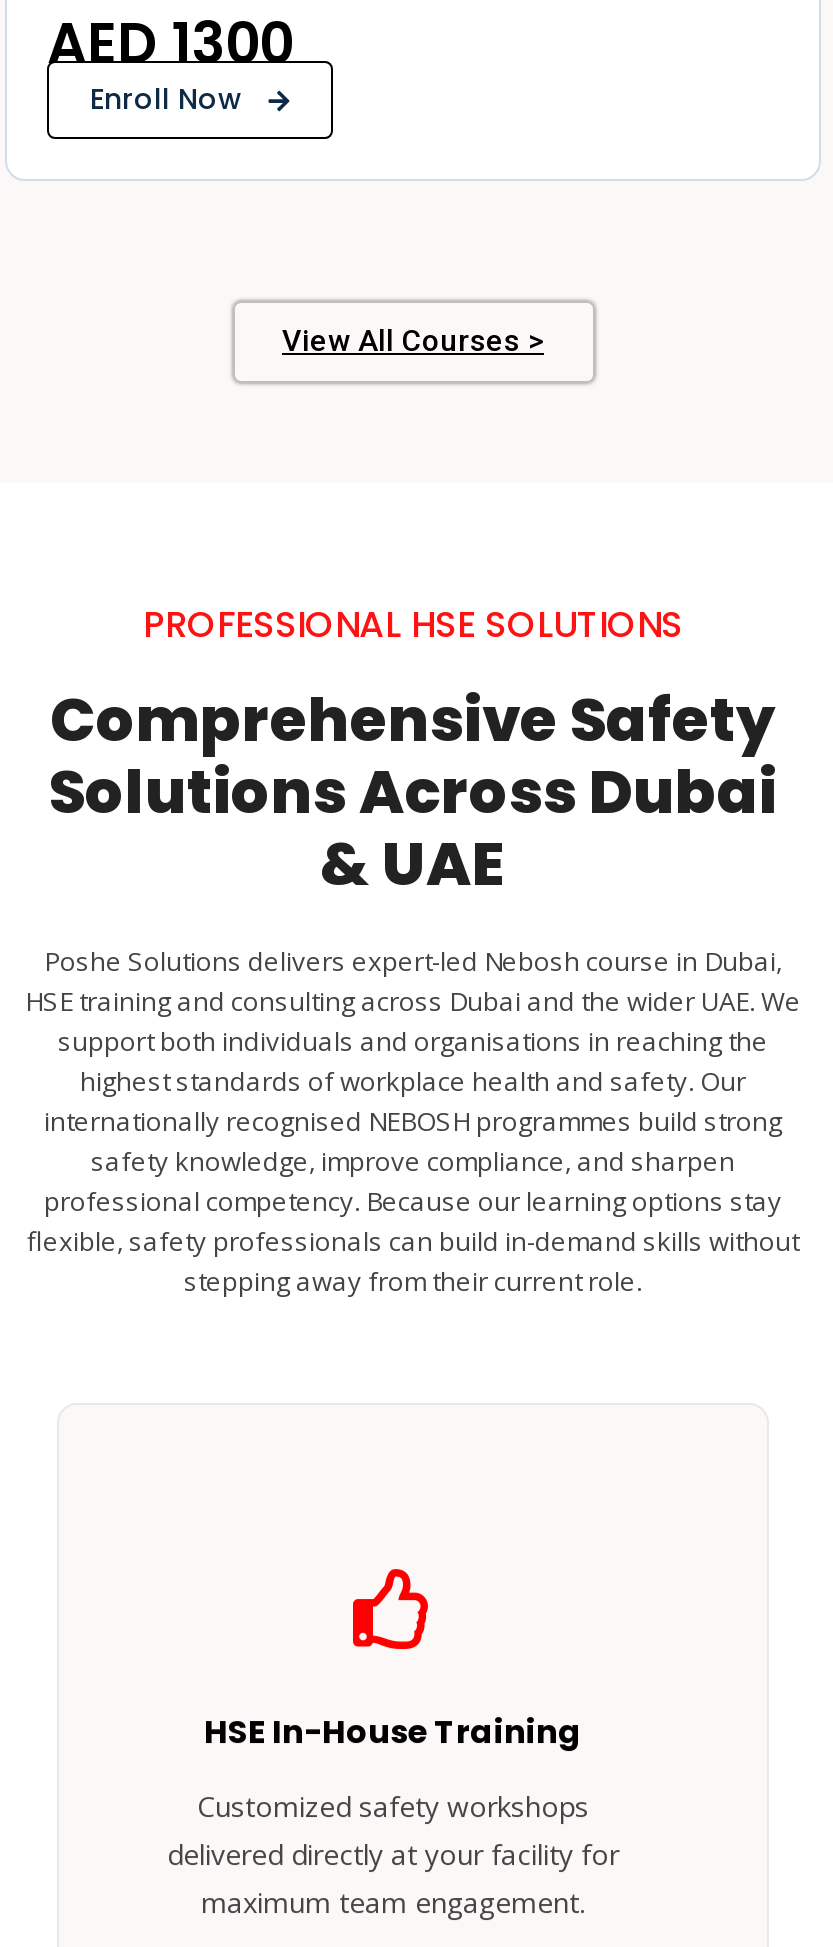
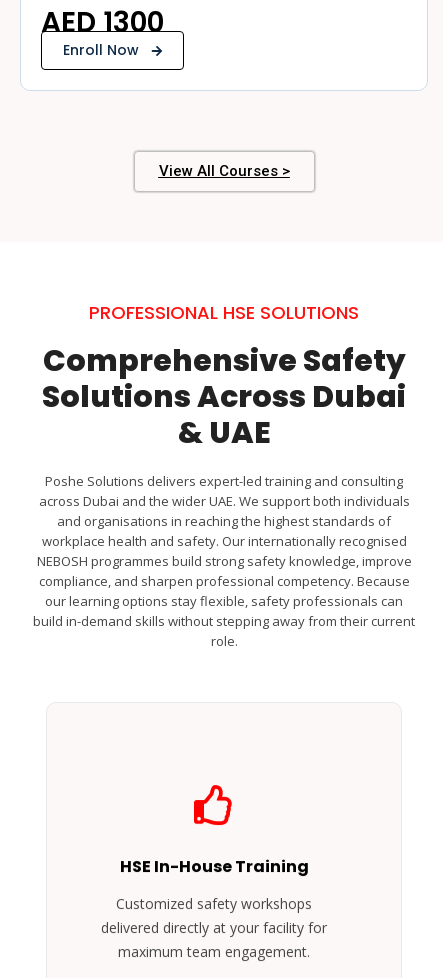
[25,944,801,1300] Poshe Solutions delivers expert-led Nebosh course in Dubai, | HSE training and consulting across Dubai and the wider UAE. We | support both individuals and organisations in reaching the | highest standards of workplace health and safety. Our | internationally recognised NEBOSH programmes build strong | safety knowledge, improve compliance, and sharpen | professional competency. Because our learning options stay | flexible, safety professionals can build in-demand skills without | stepping away from their current role. -> [33,472,415,650] Poshe Solutions delivers expert-led training and consulting | across Dubai and the wider UAE. We support both individuals | and organisations in reaching the highest standards of | workplace health and safety. Our internationally recognised | NEBOSH programmes build strong safety knowledge, improve | compliance, and sharpen professional competency. Because | our learning options stay flexible, safety professionals can | build in-demand skills without stepping away from their current | role.

